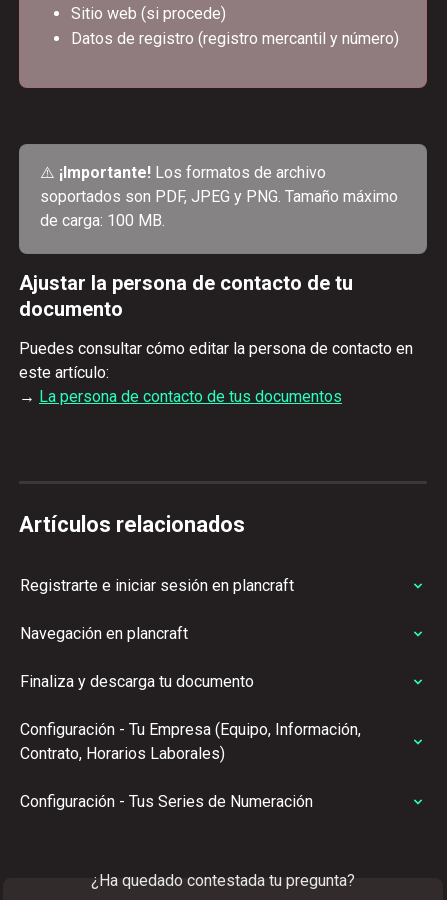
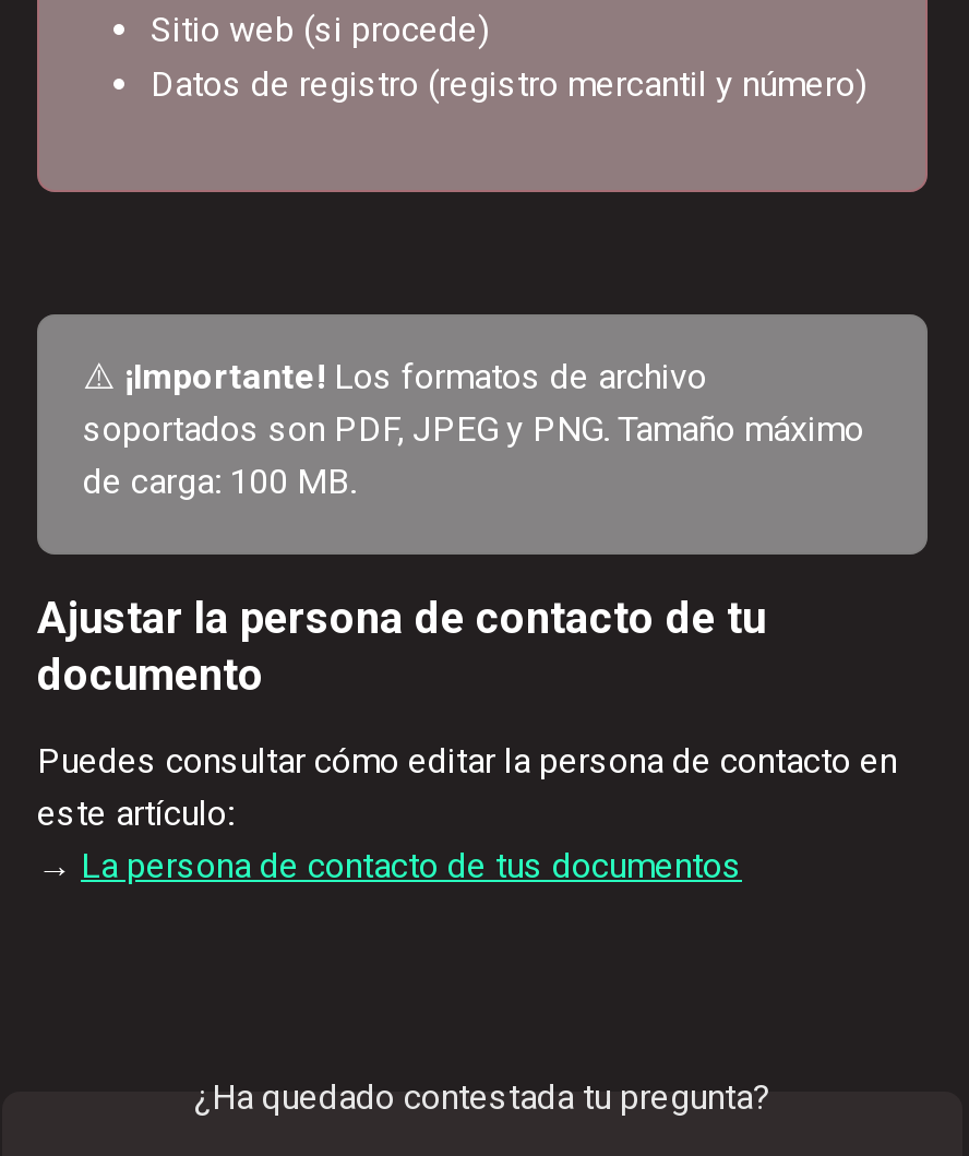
[19,512,365,811] Artículos relacionados | Registrarte e iniciar sesión en plancraft | Navegación en plancraft | Finaliza y descarga tu documento | Configuración - Tu Empresa (Equipo, Información, | Contrato, Horarios Laborales) | Configuración - Tus Series de Numeración -> none

